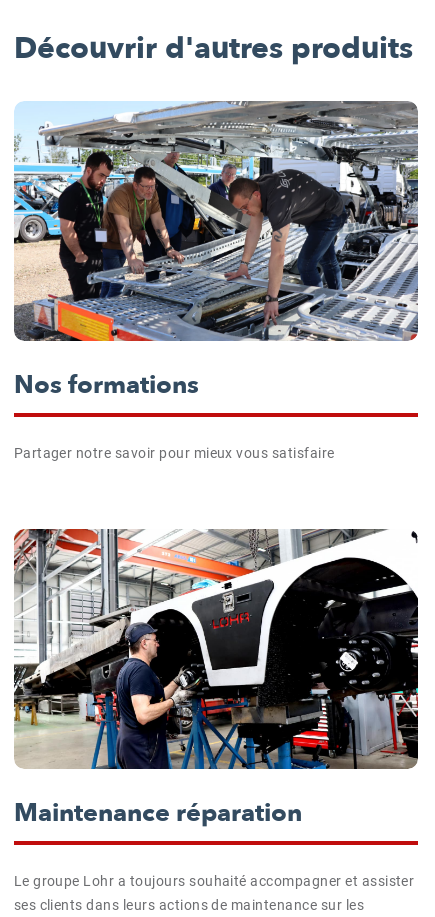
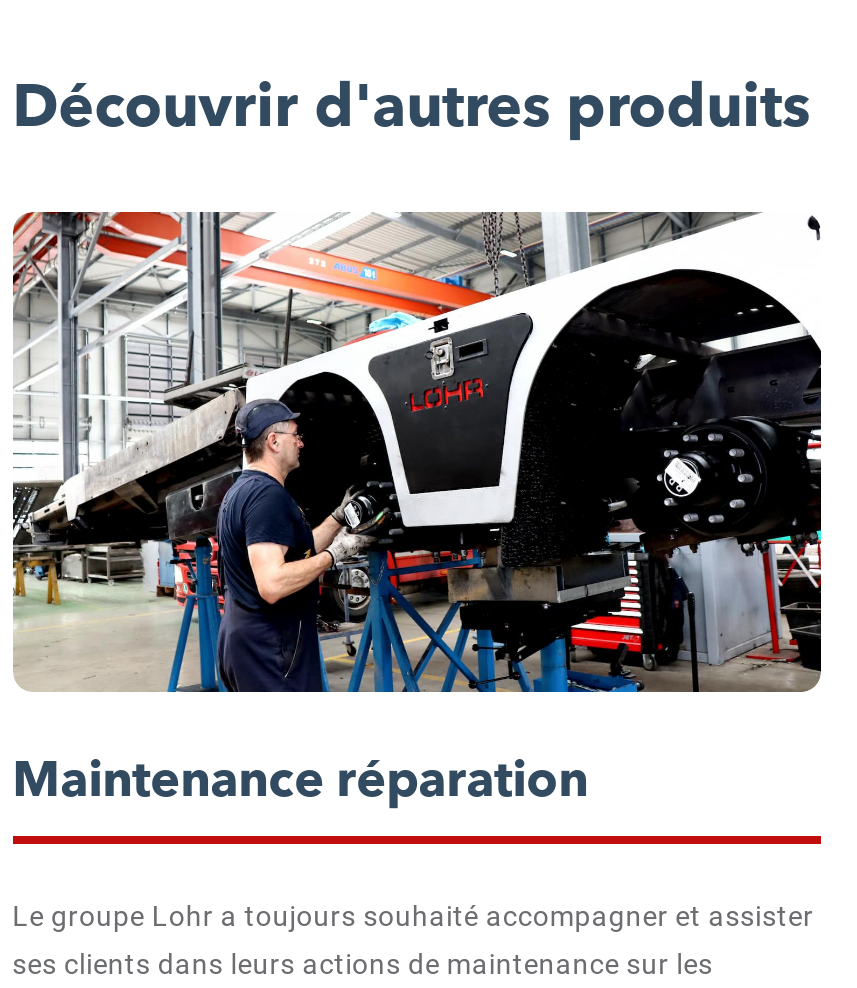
[14,100,419,461] [image] | Nos formations | Partager notre savoir pour mieux vous satisfaire -> none

